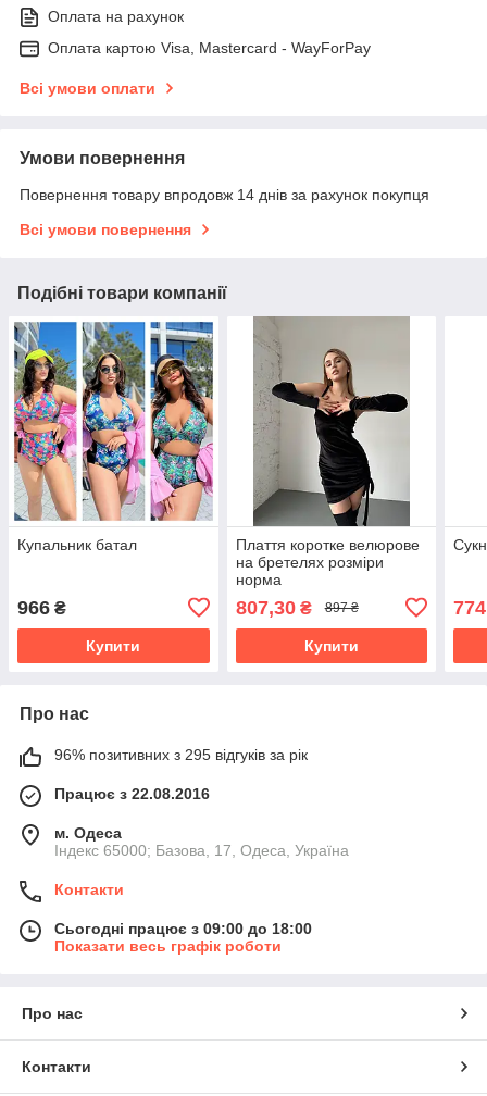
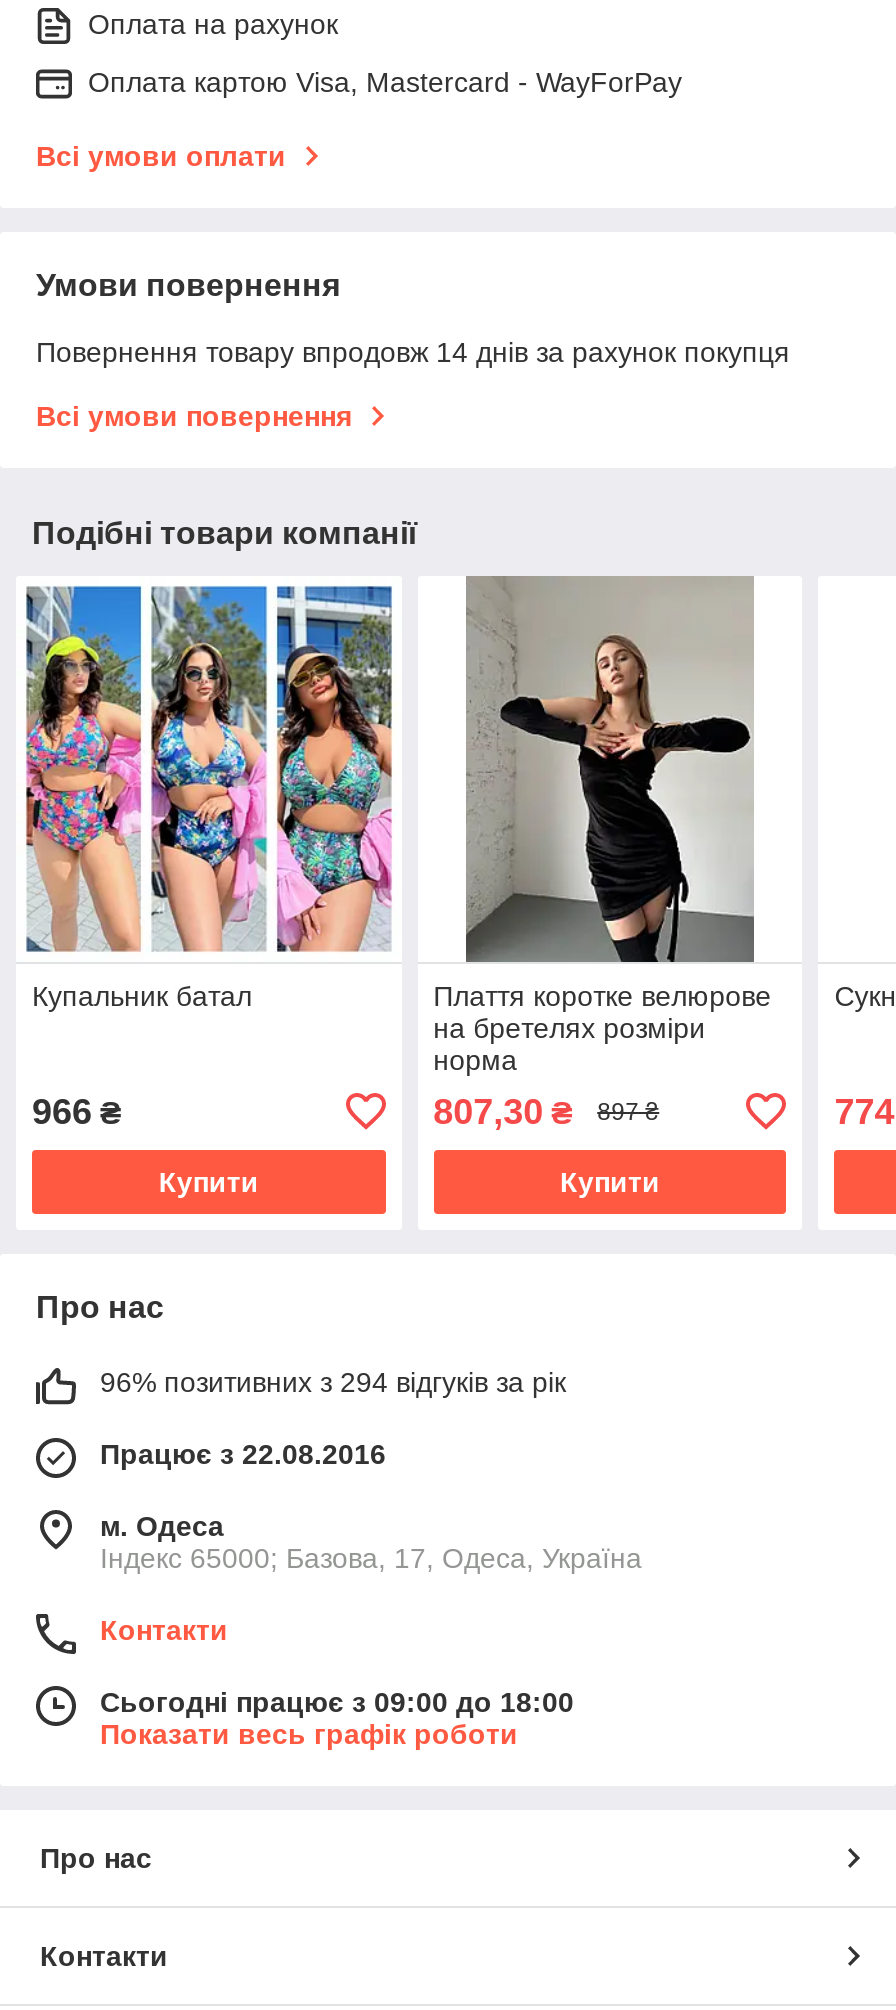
[54,746,308,763] 96% позитивних з 295 відгуків за рік -> [100,1366,566,1398] 96% позитивних з 294 відгуків за рік

